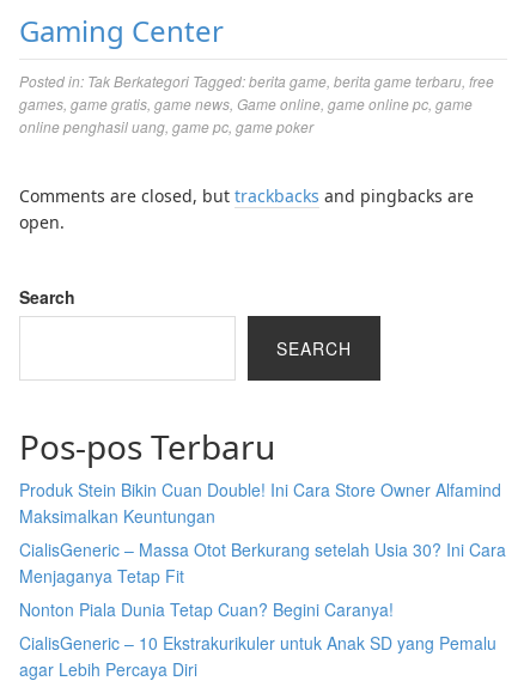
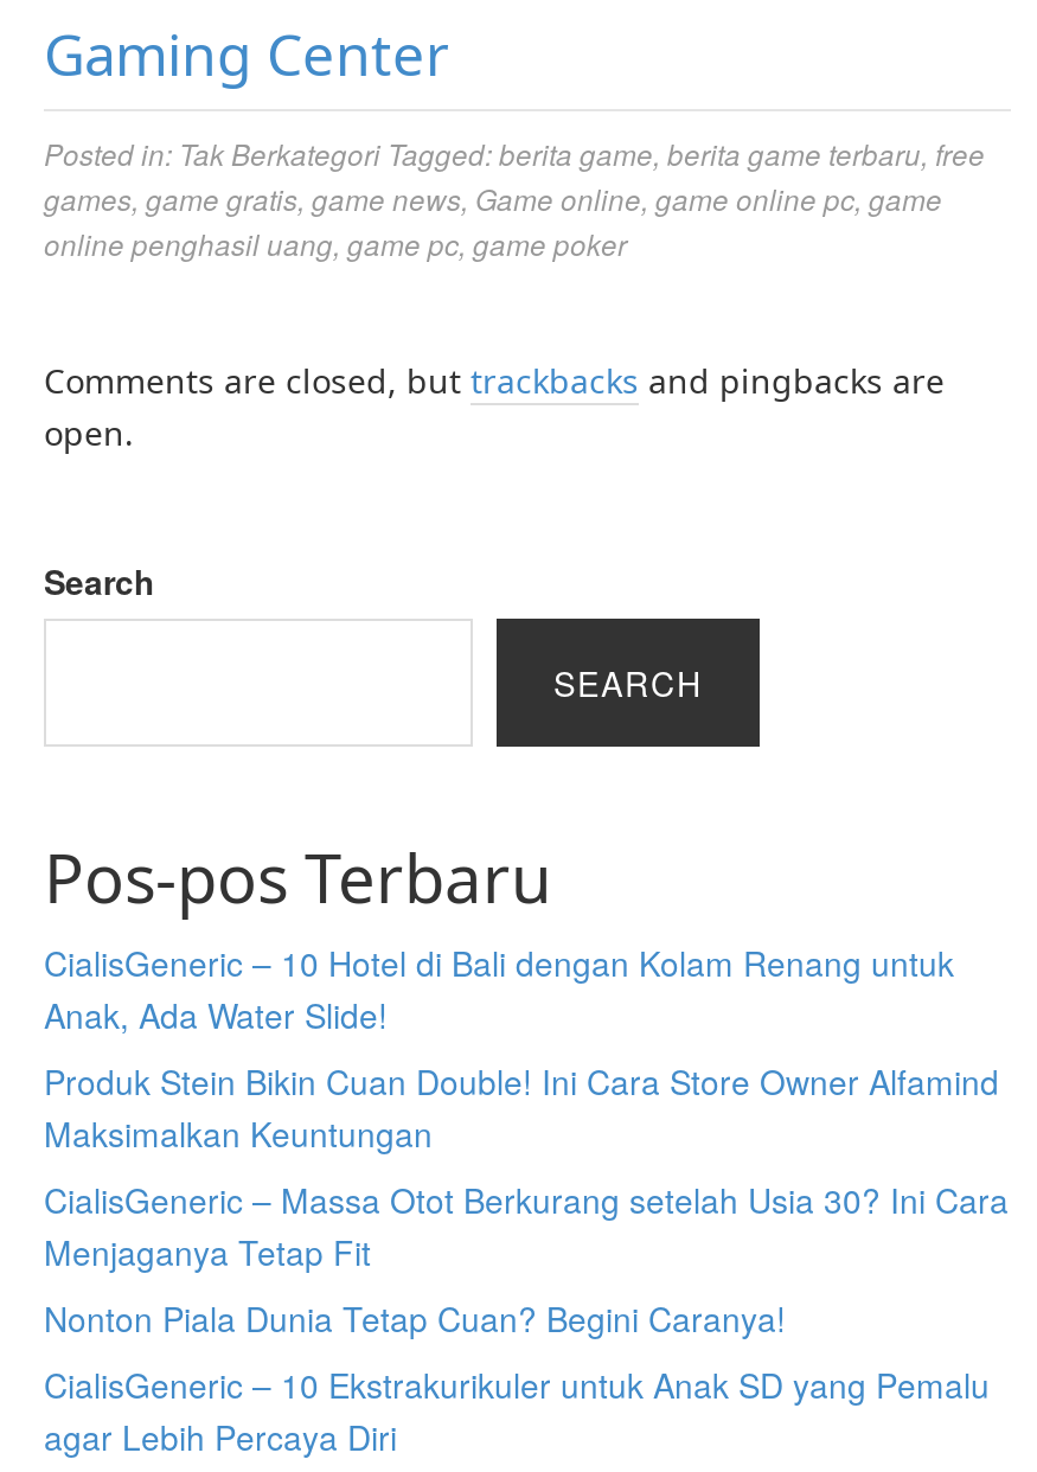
none -> [44,939,954,1039] CialisGeneric – 10 Hotel di Bali dengan Kolam Renang untuk | Anak, Ada Water Slide!

